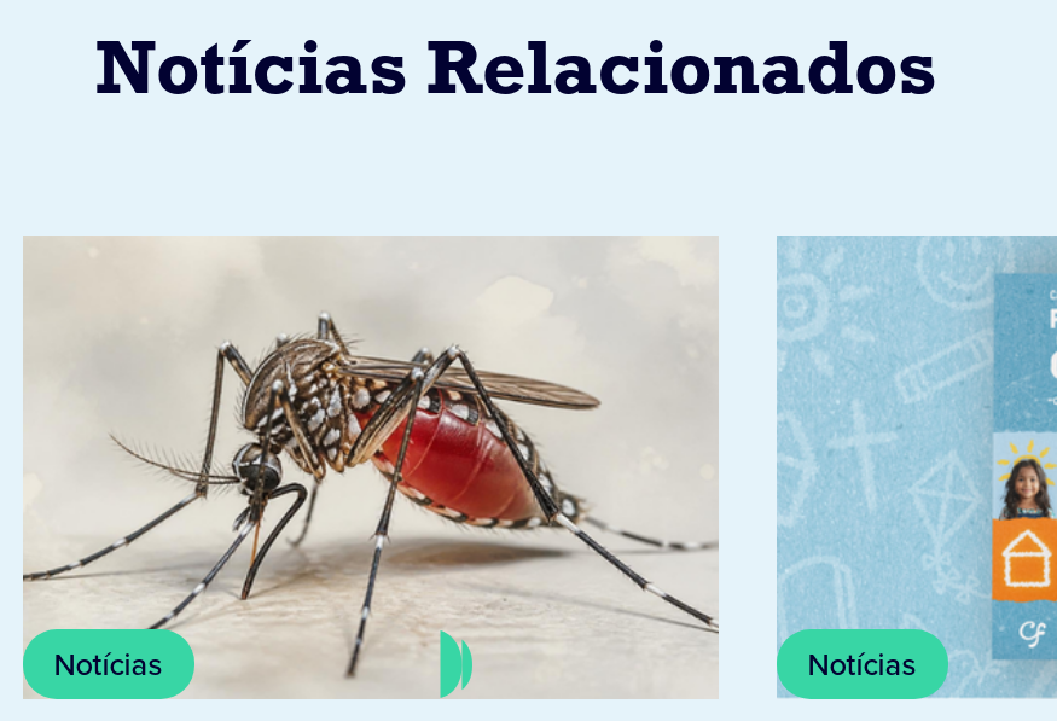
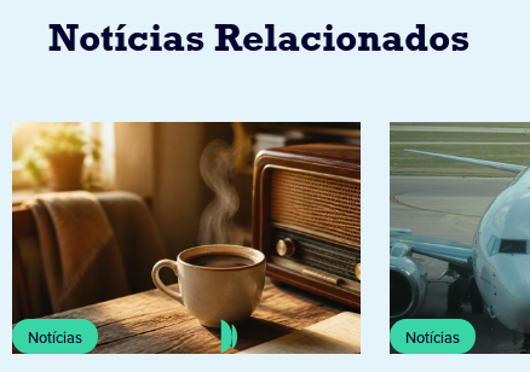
[23,236,719,699] [image] -> [11,121,362,355] [image]
[777,236,1050,699] [image] -> [388,121,526,355] [image]

